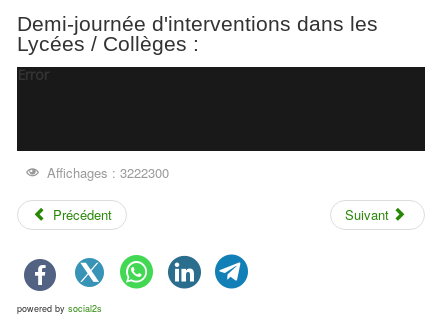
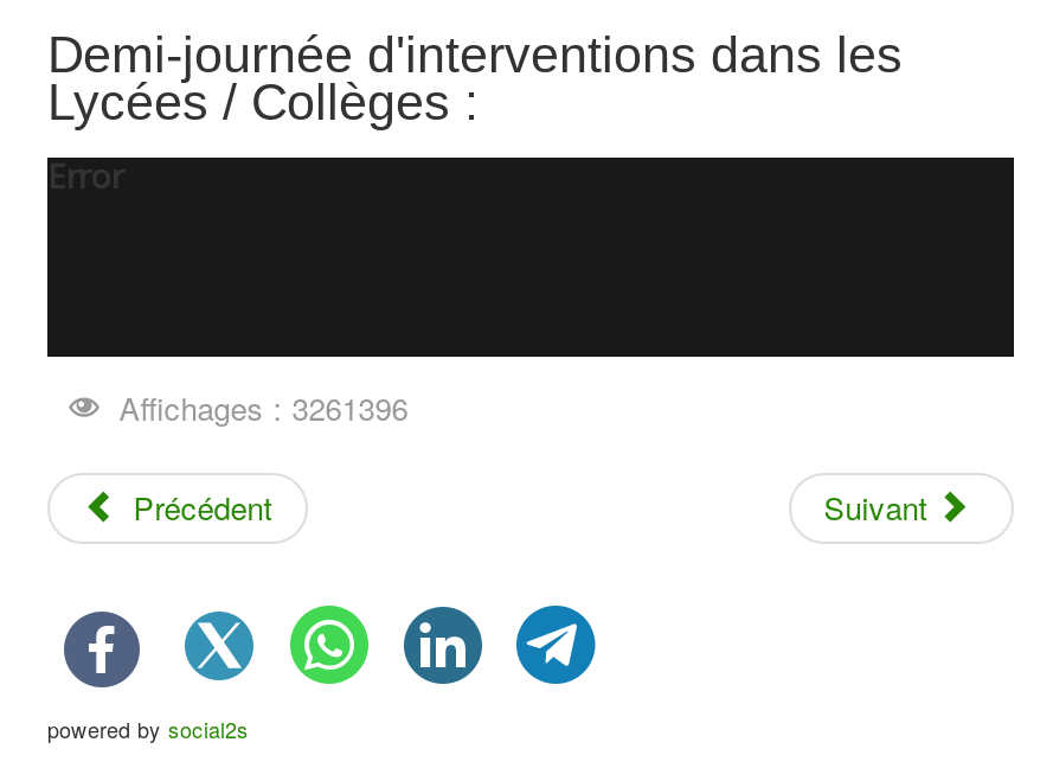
[47,163,169,182] Affichages : 3222300 -> [119,386,408,431] Affichages : 3261396

